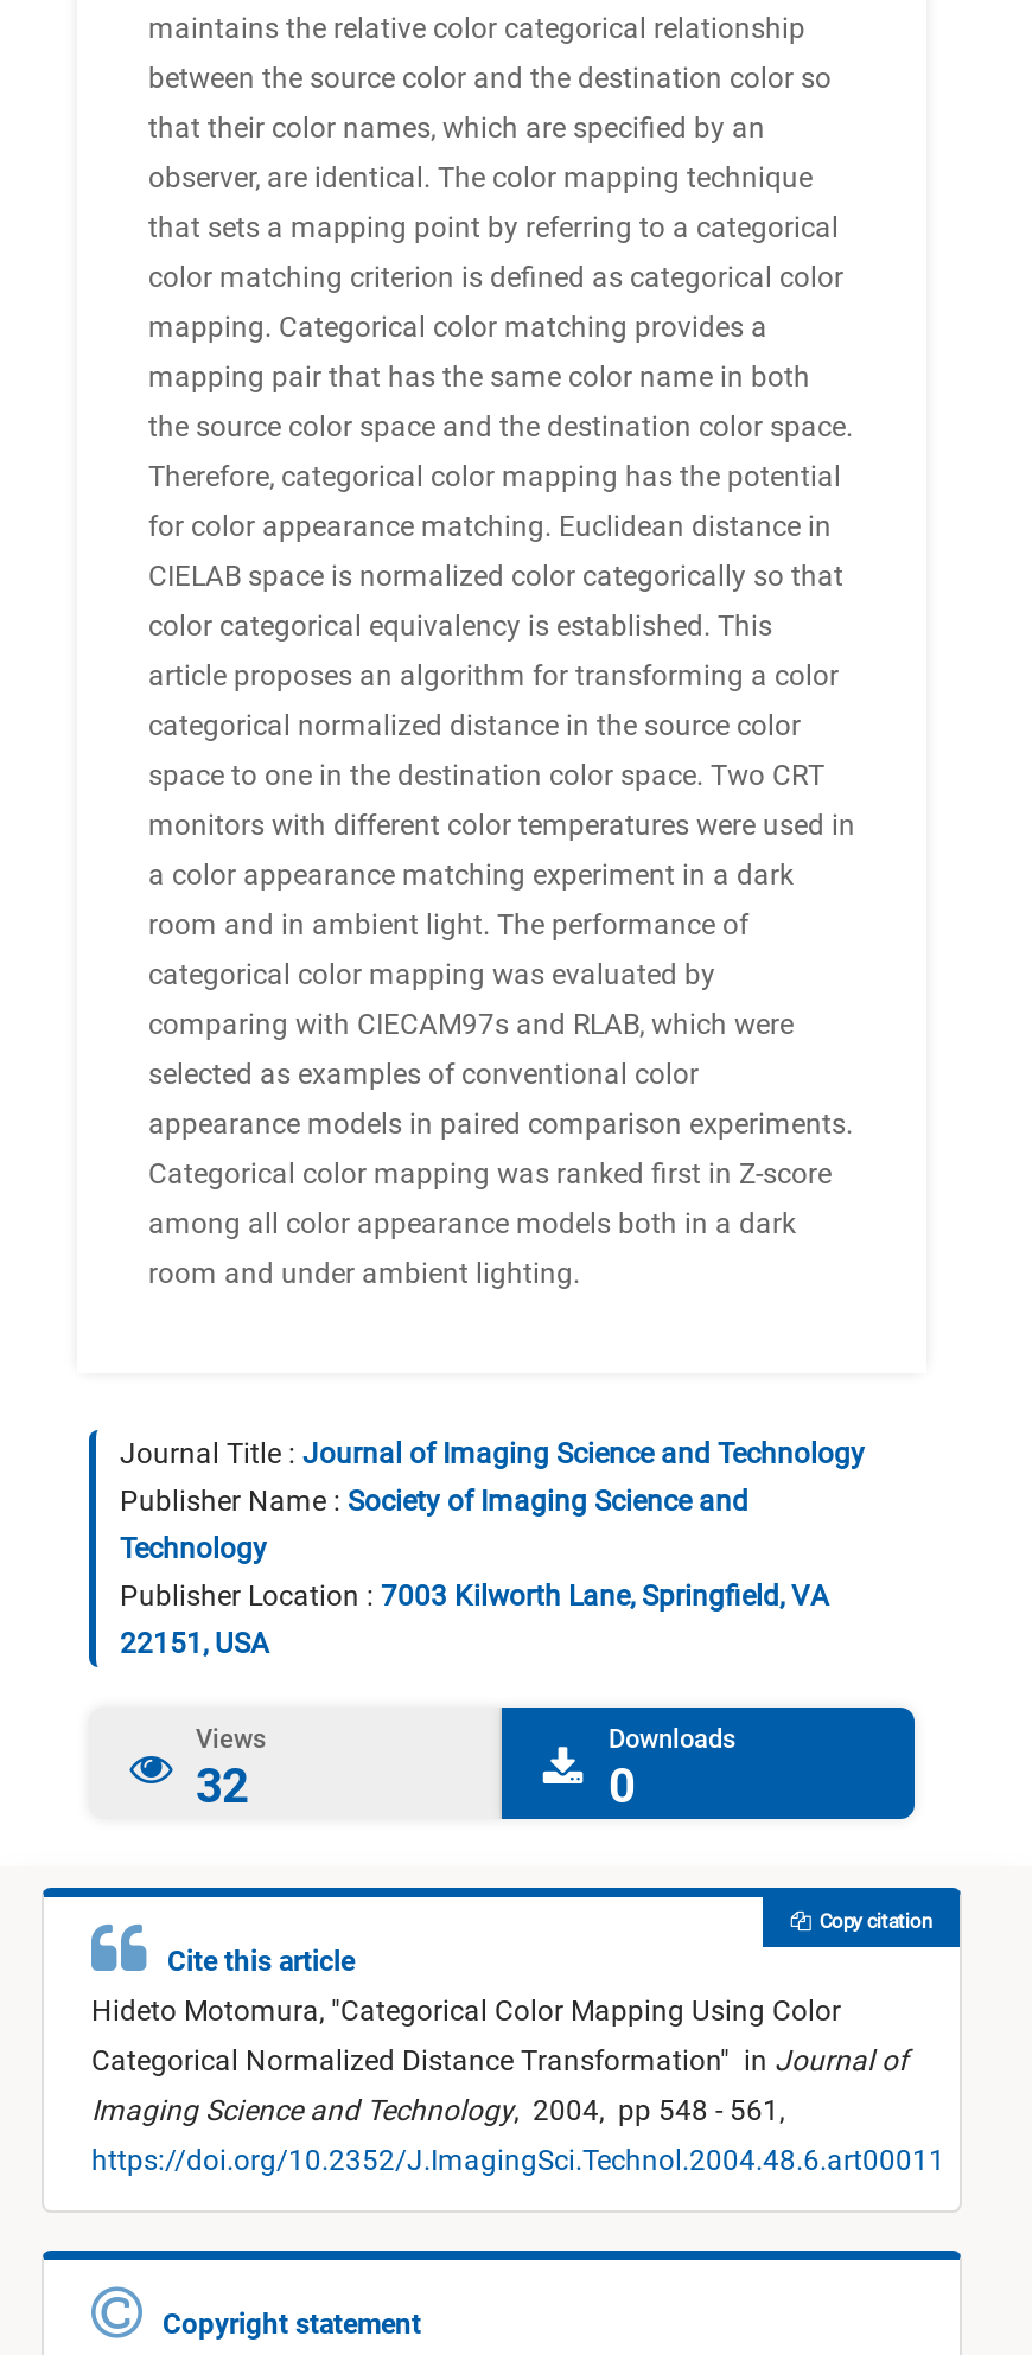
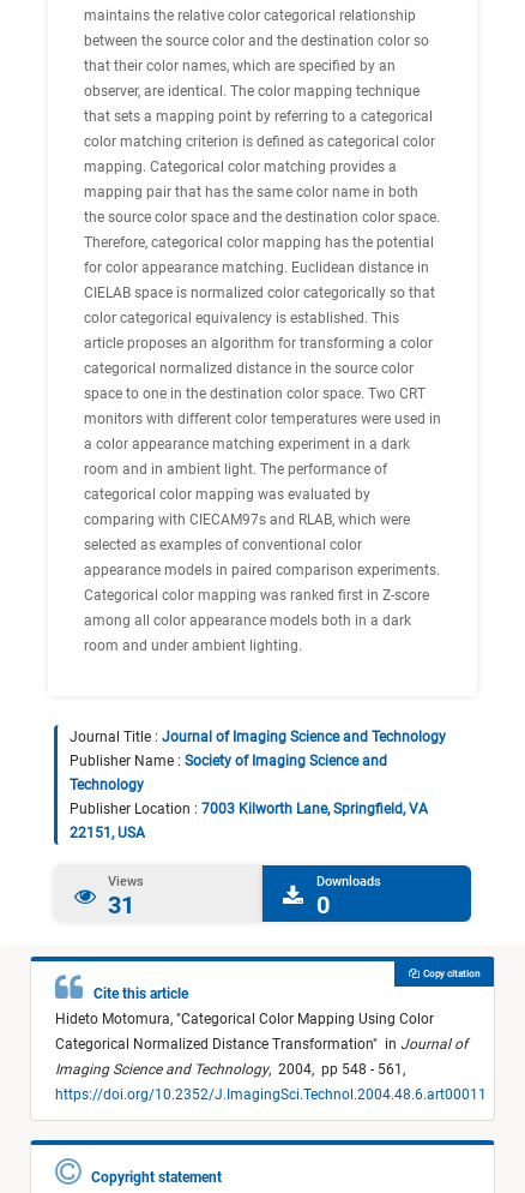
[196,1757,248,1814] 32 -> [108,891,134,919] 31

